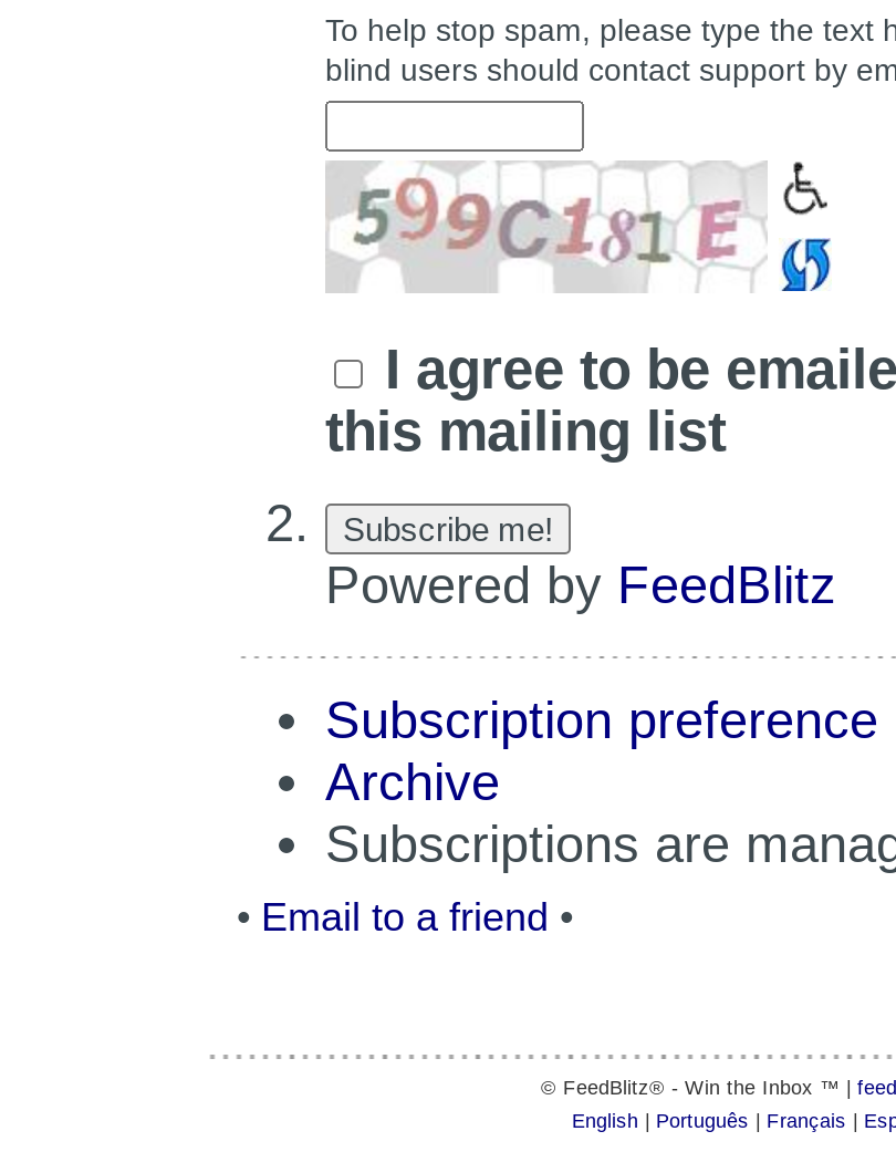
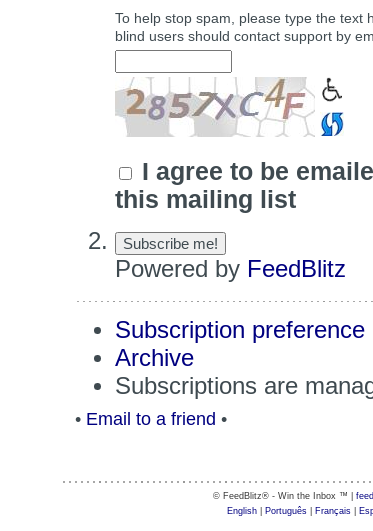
[325,160,768,293] [image] -> [116,77,314,137] [image]

